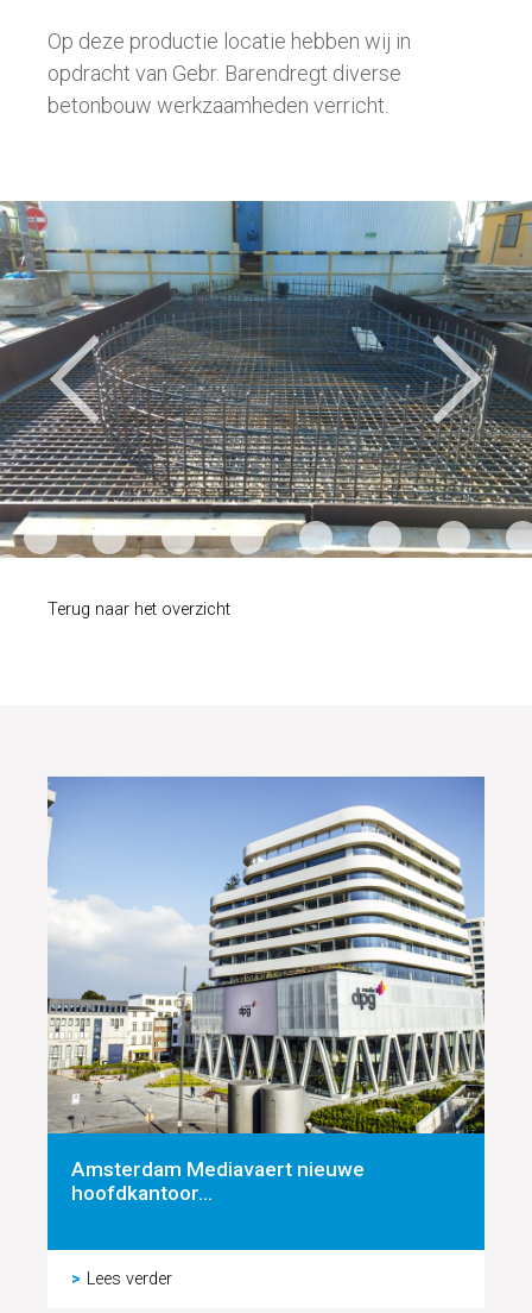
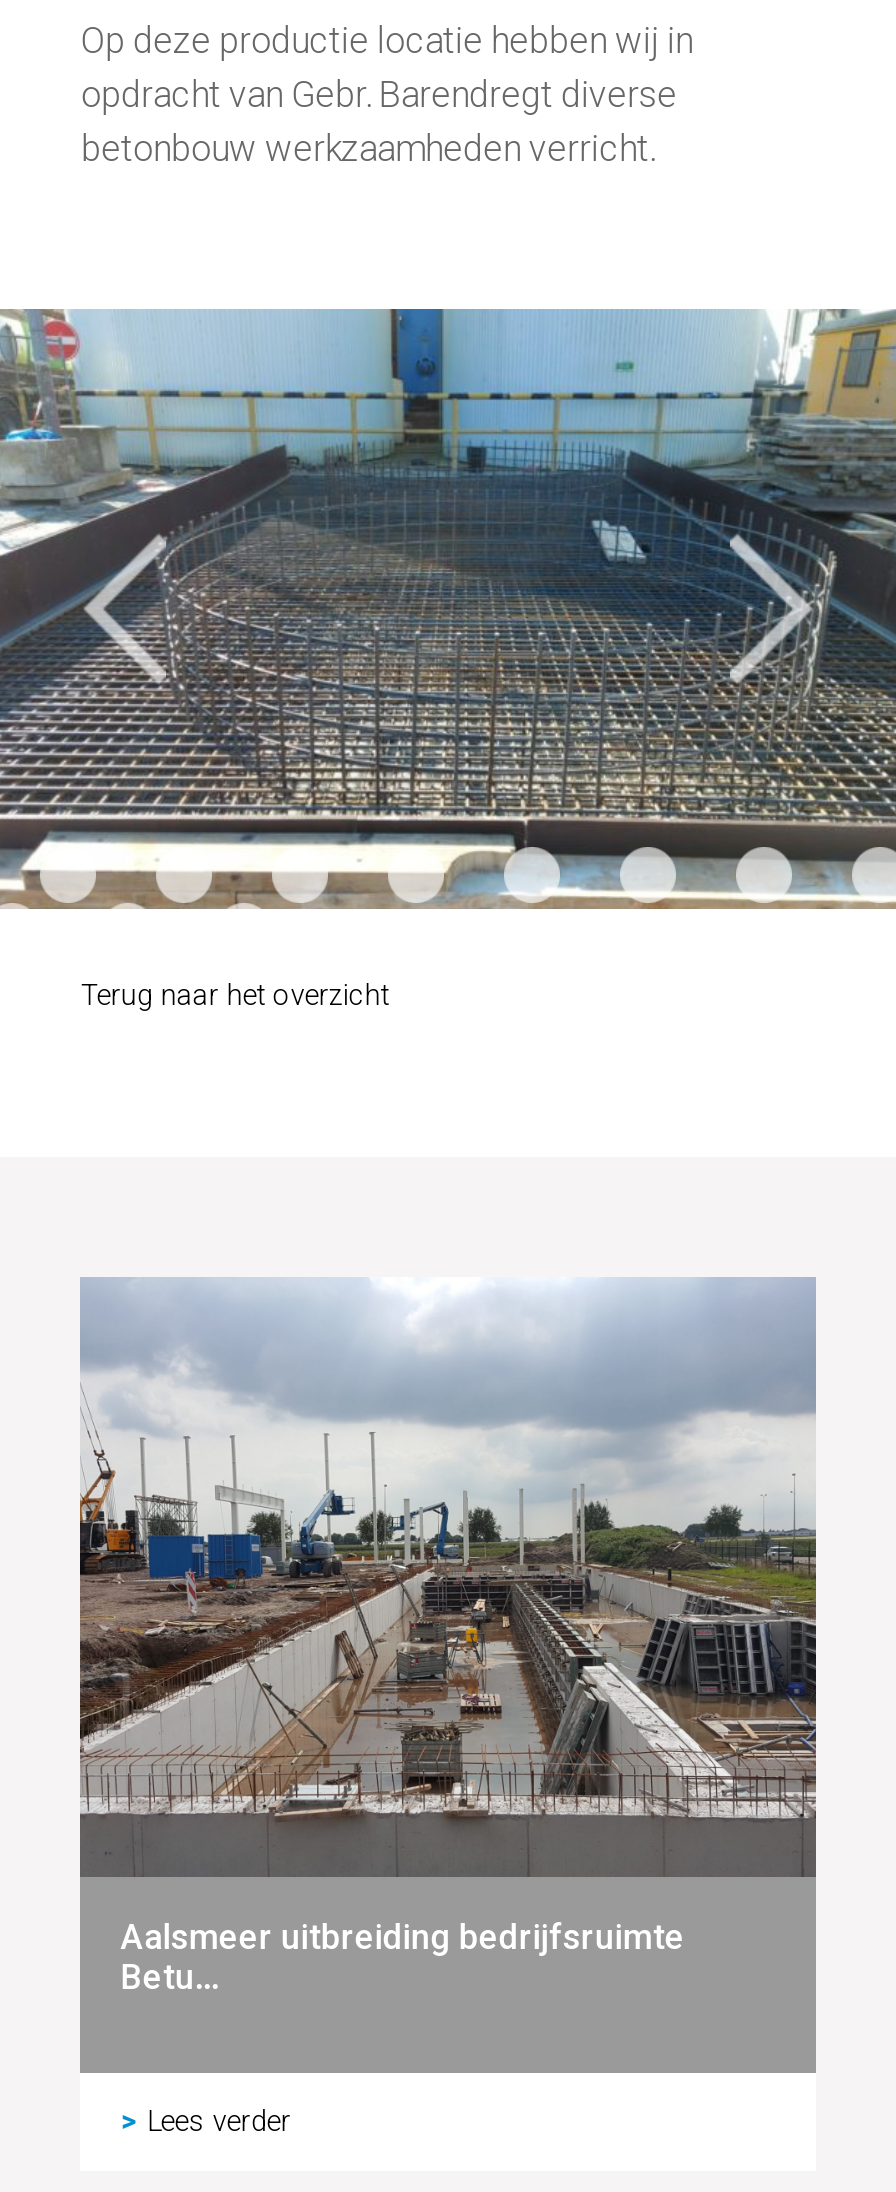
[46,775,486,1251] [image] | Amsterdam Mediavaert nieuwe | hoofdkantoor... -> [78,1277,818,2075] [image] | Aalsmeer uitbreiding bedrijfsruimte | Betu...

